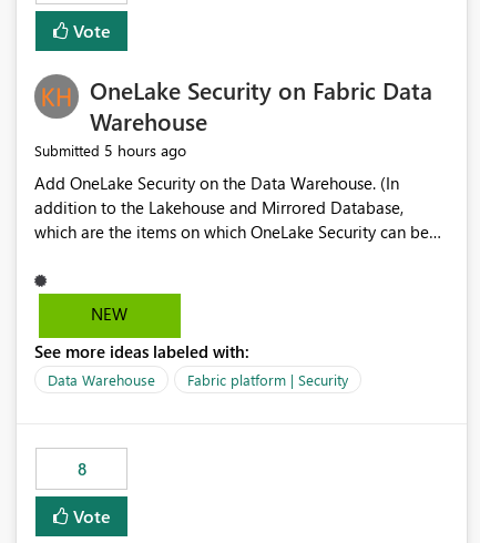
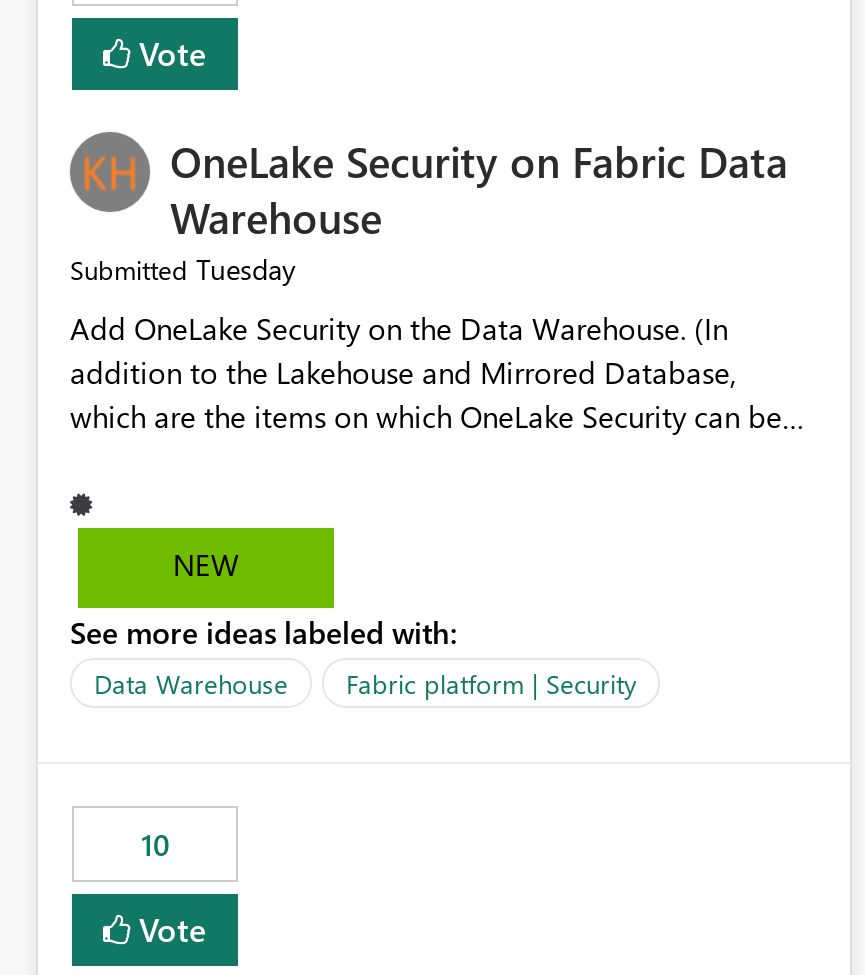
[34,140,186,161] Submitted 5 hours ago -> [70,251,296,289] Submitted Tuesday
[77,458,86,480] 8 -> [141,825,169,865] 10

